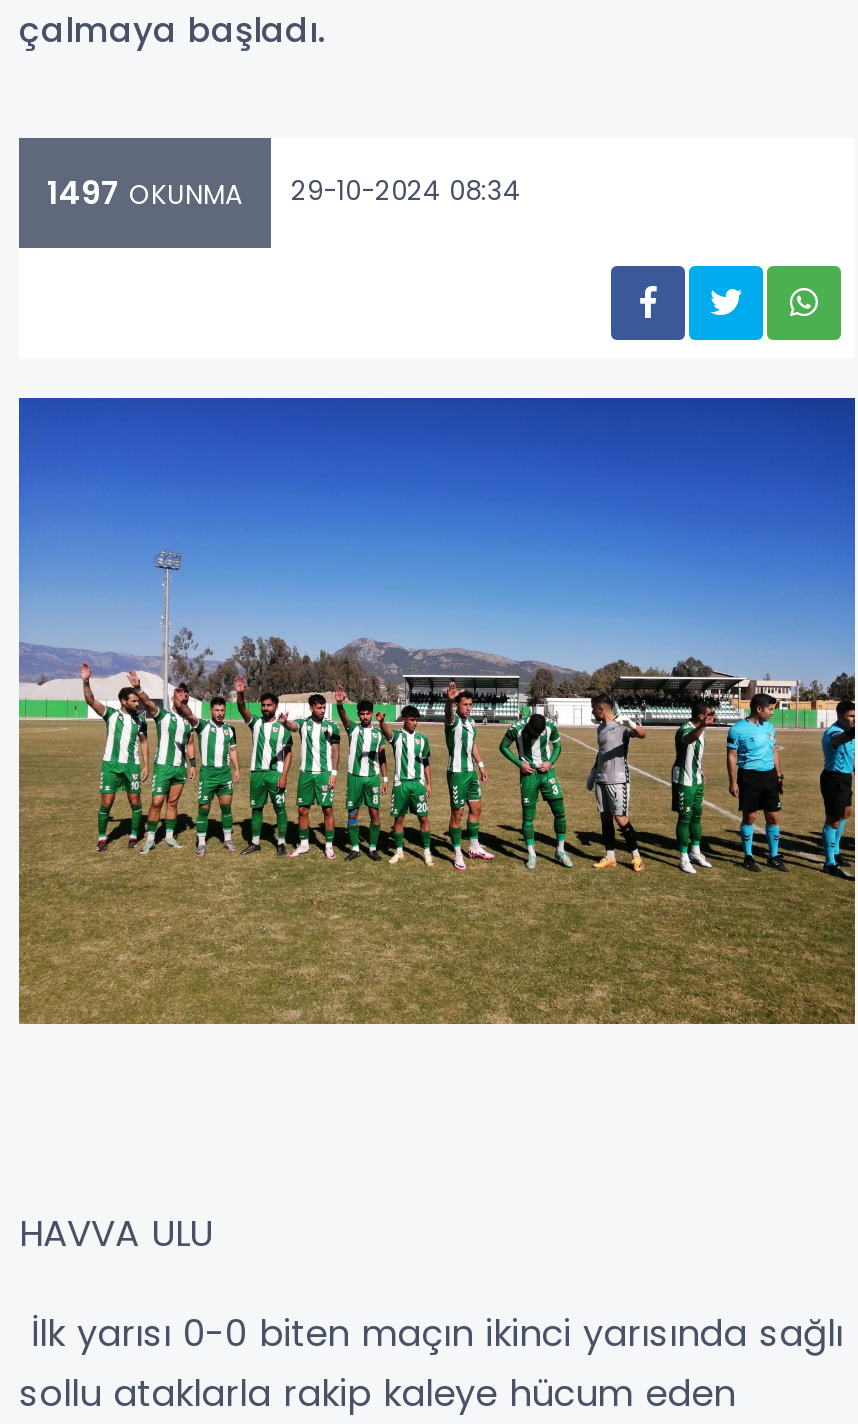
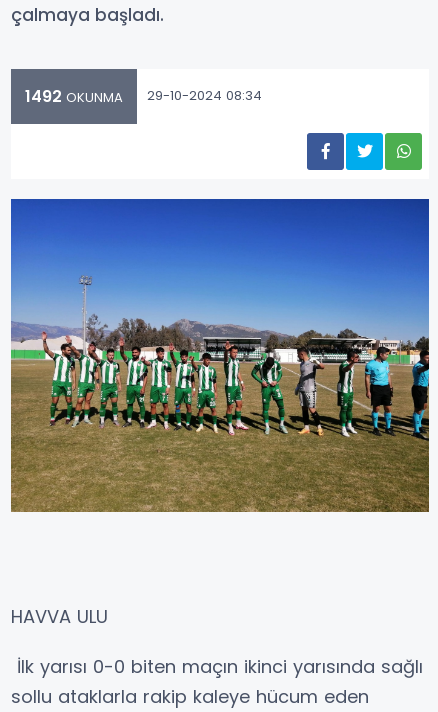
[47,169,521,215] 1497 OKUNMA 29-10-2024 08:34 -> [25,85,262,108] 1492 OKUNMA 29-10-2024 08:34

